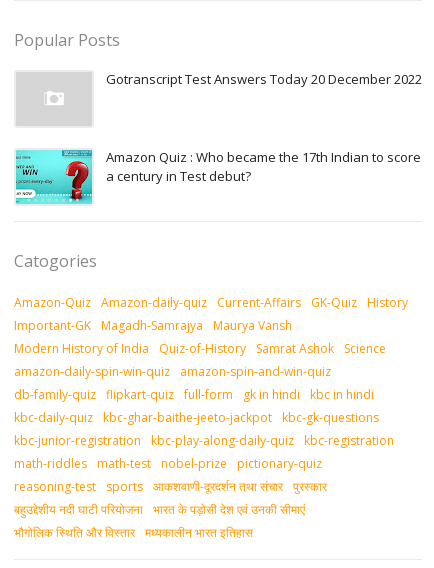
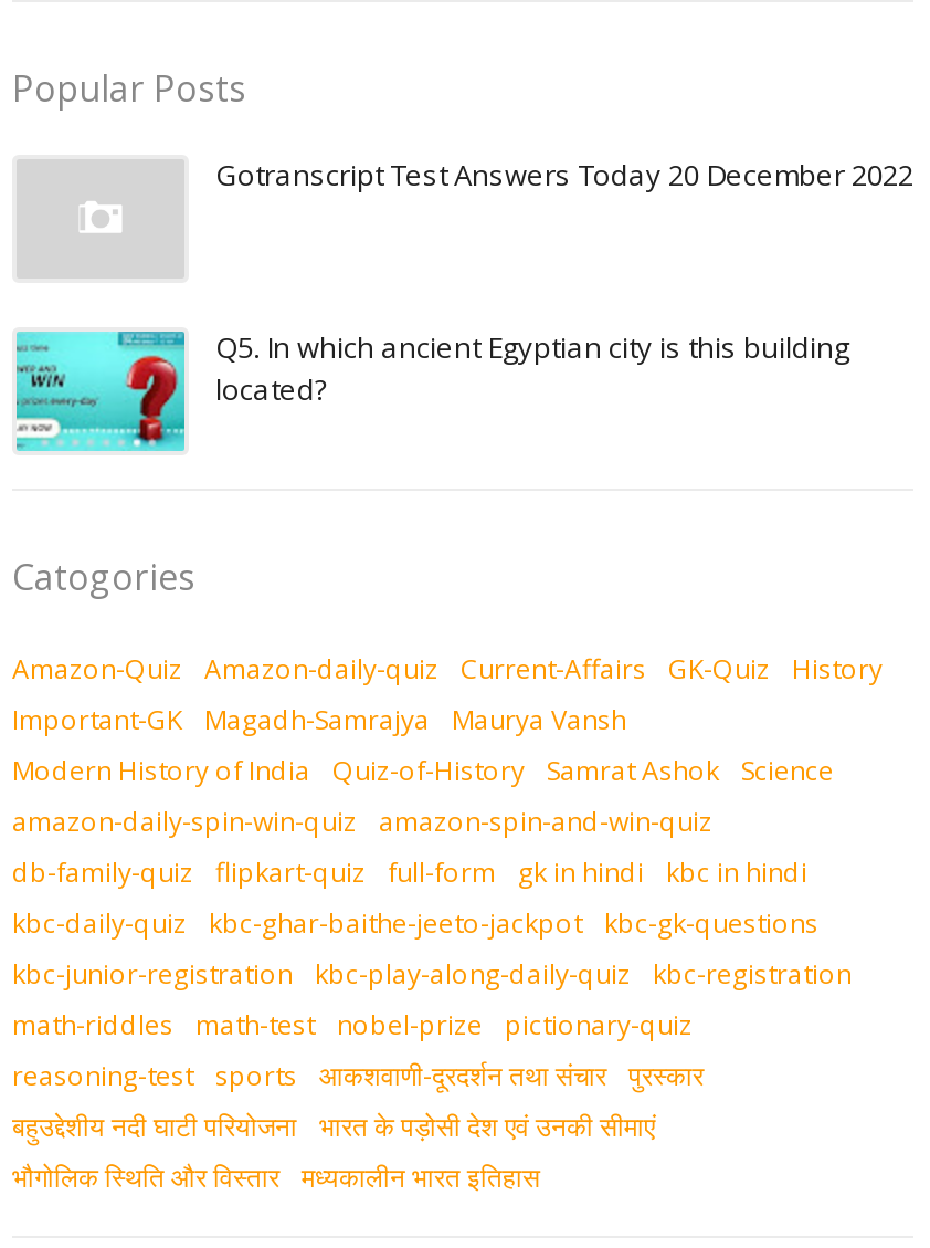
[106,148,421,185] Amazon Quiz : Who became the 17th Indian to score | a century in Test debut? -> [215,328,849,410] Q5. In which ancient Egyptian city is this building | located?

